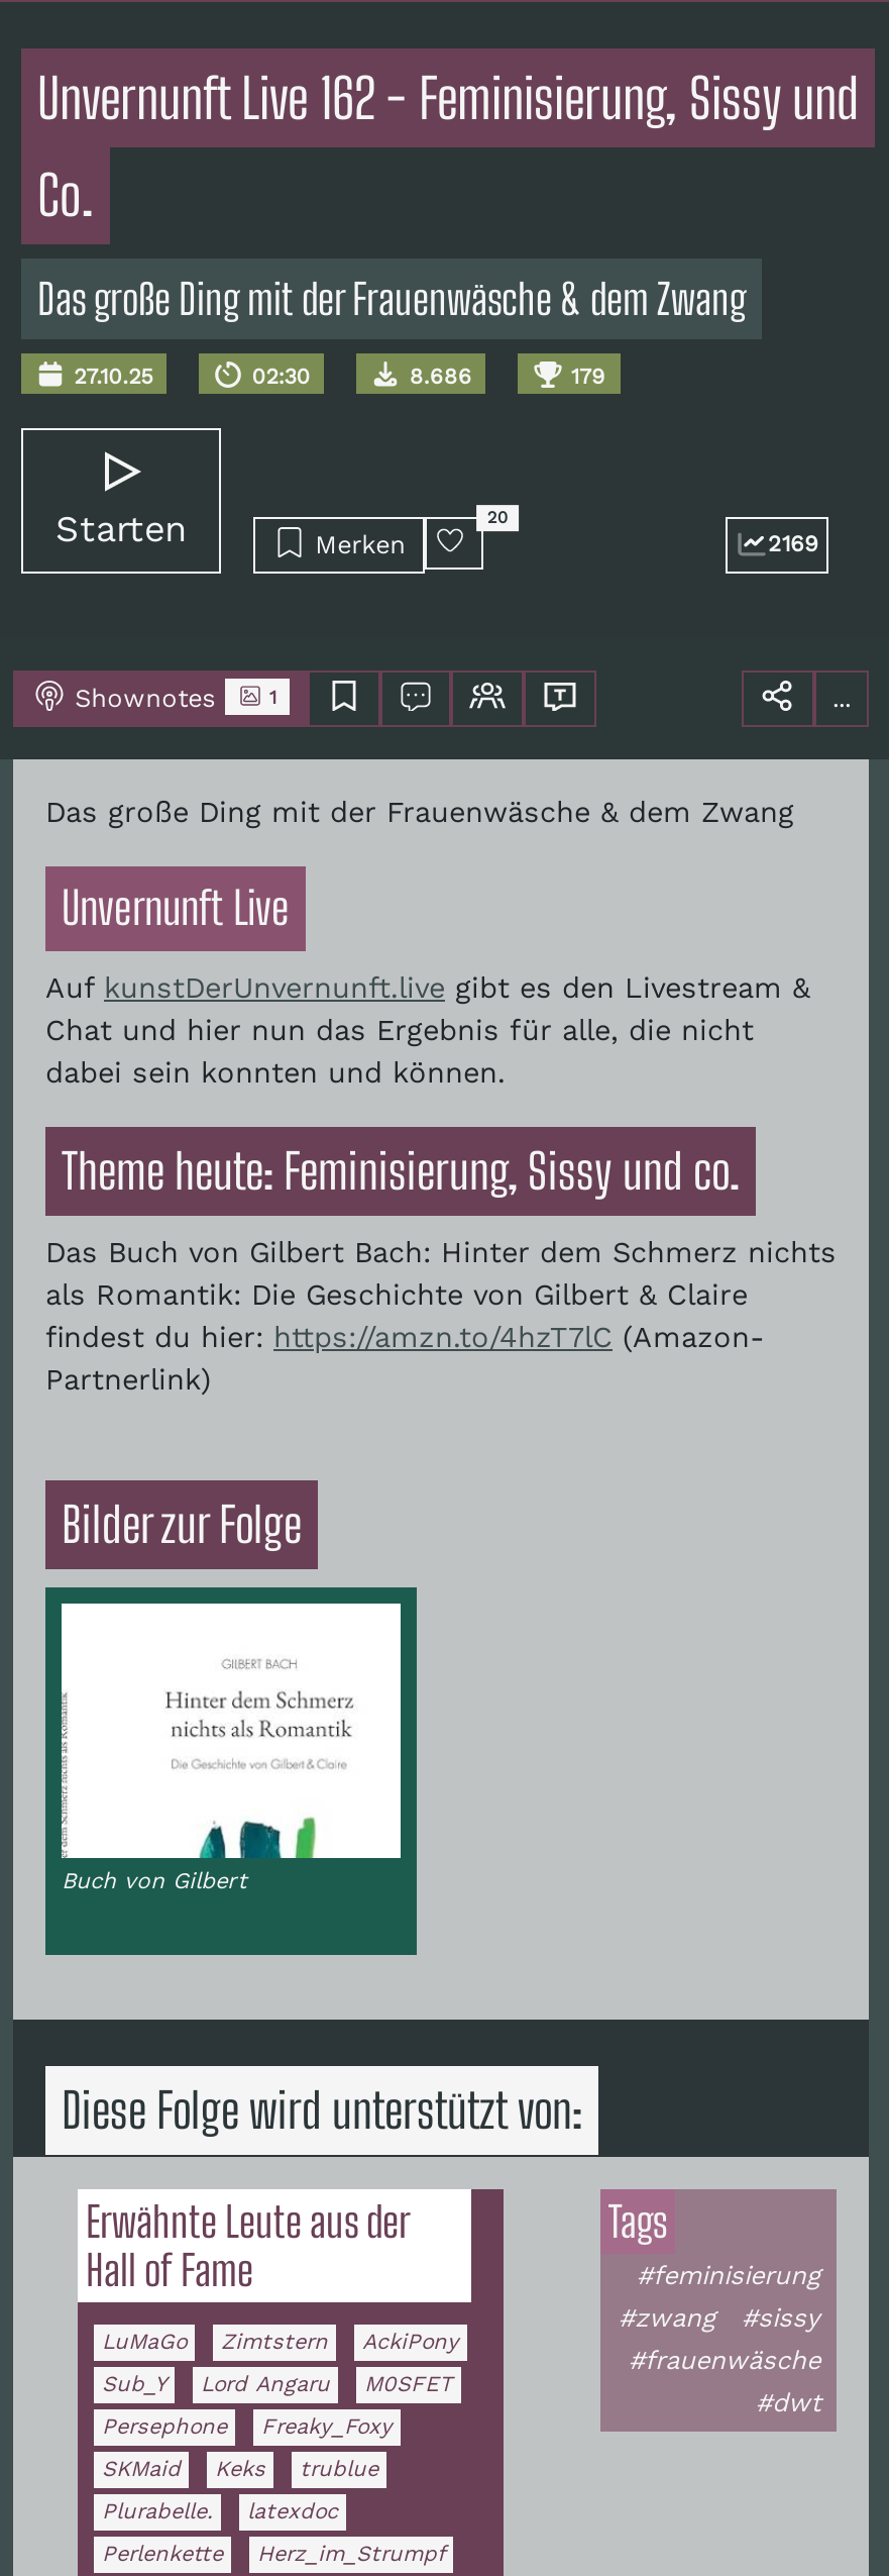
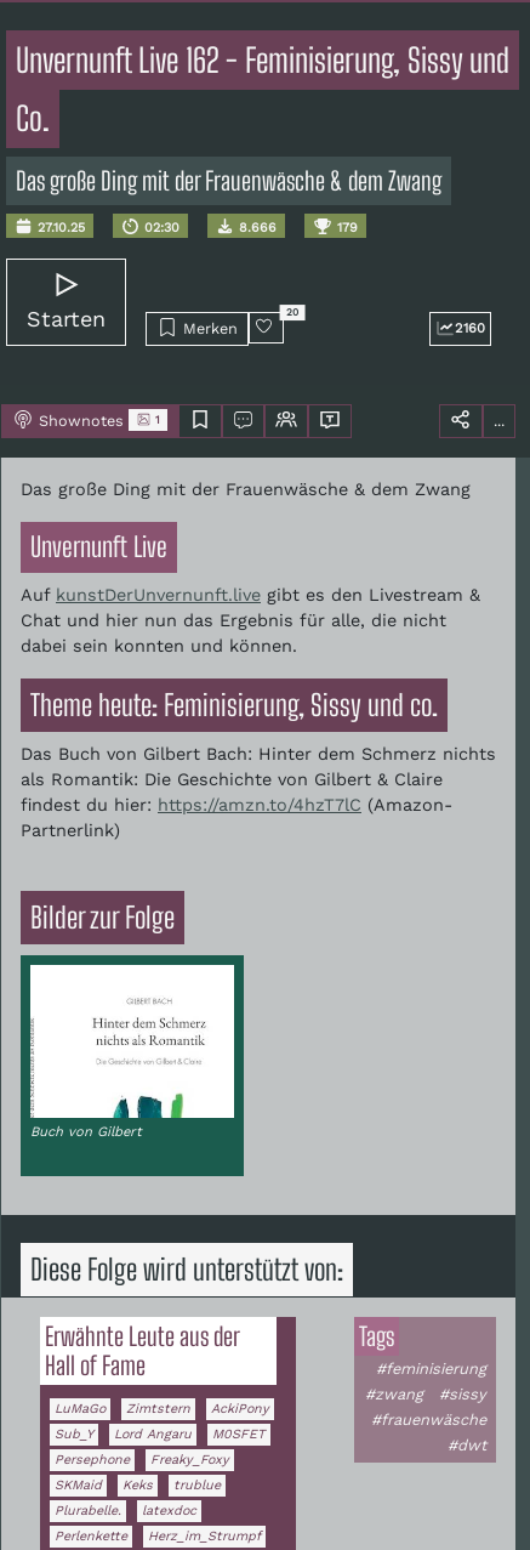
[401,363,472,389] 8.686 -> [235,219,277,235] 8.666
[768,530,818,556] 2169 -> [455,320,485,336] 2160

